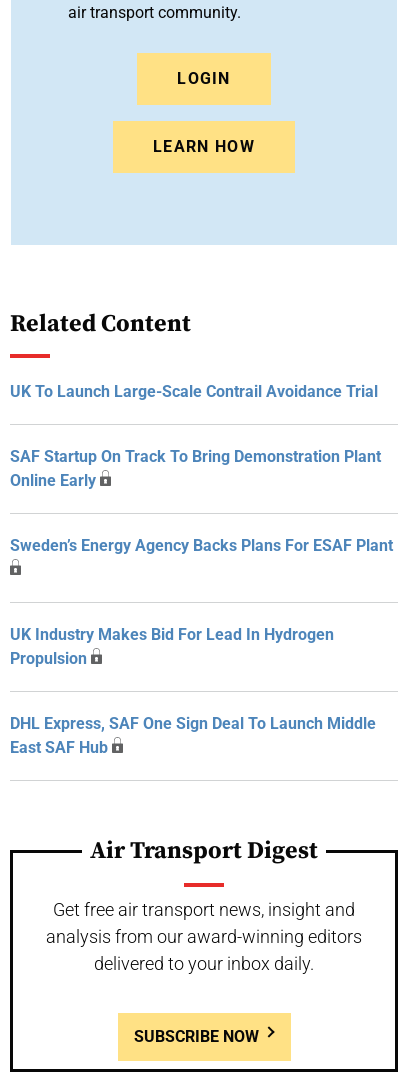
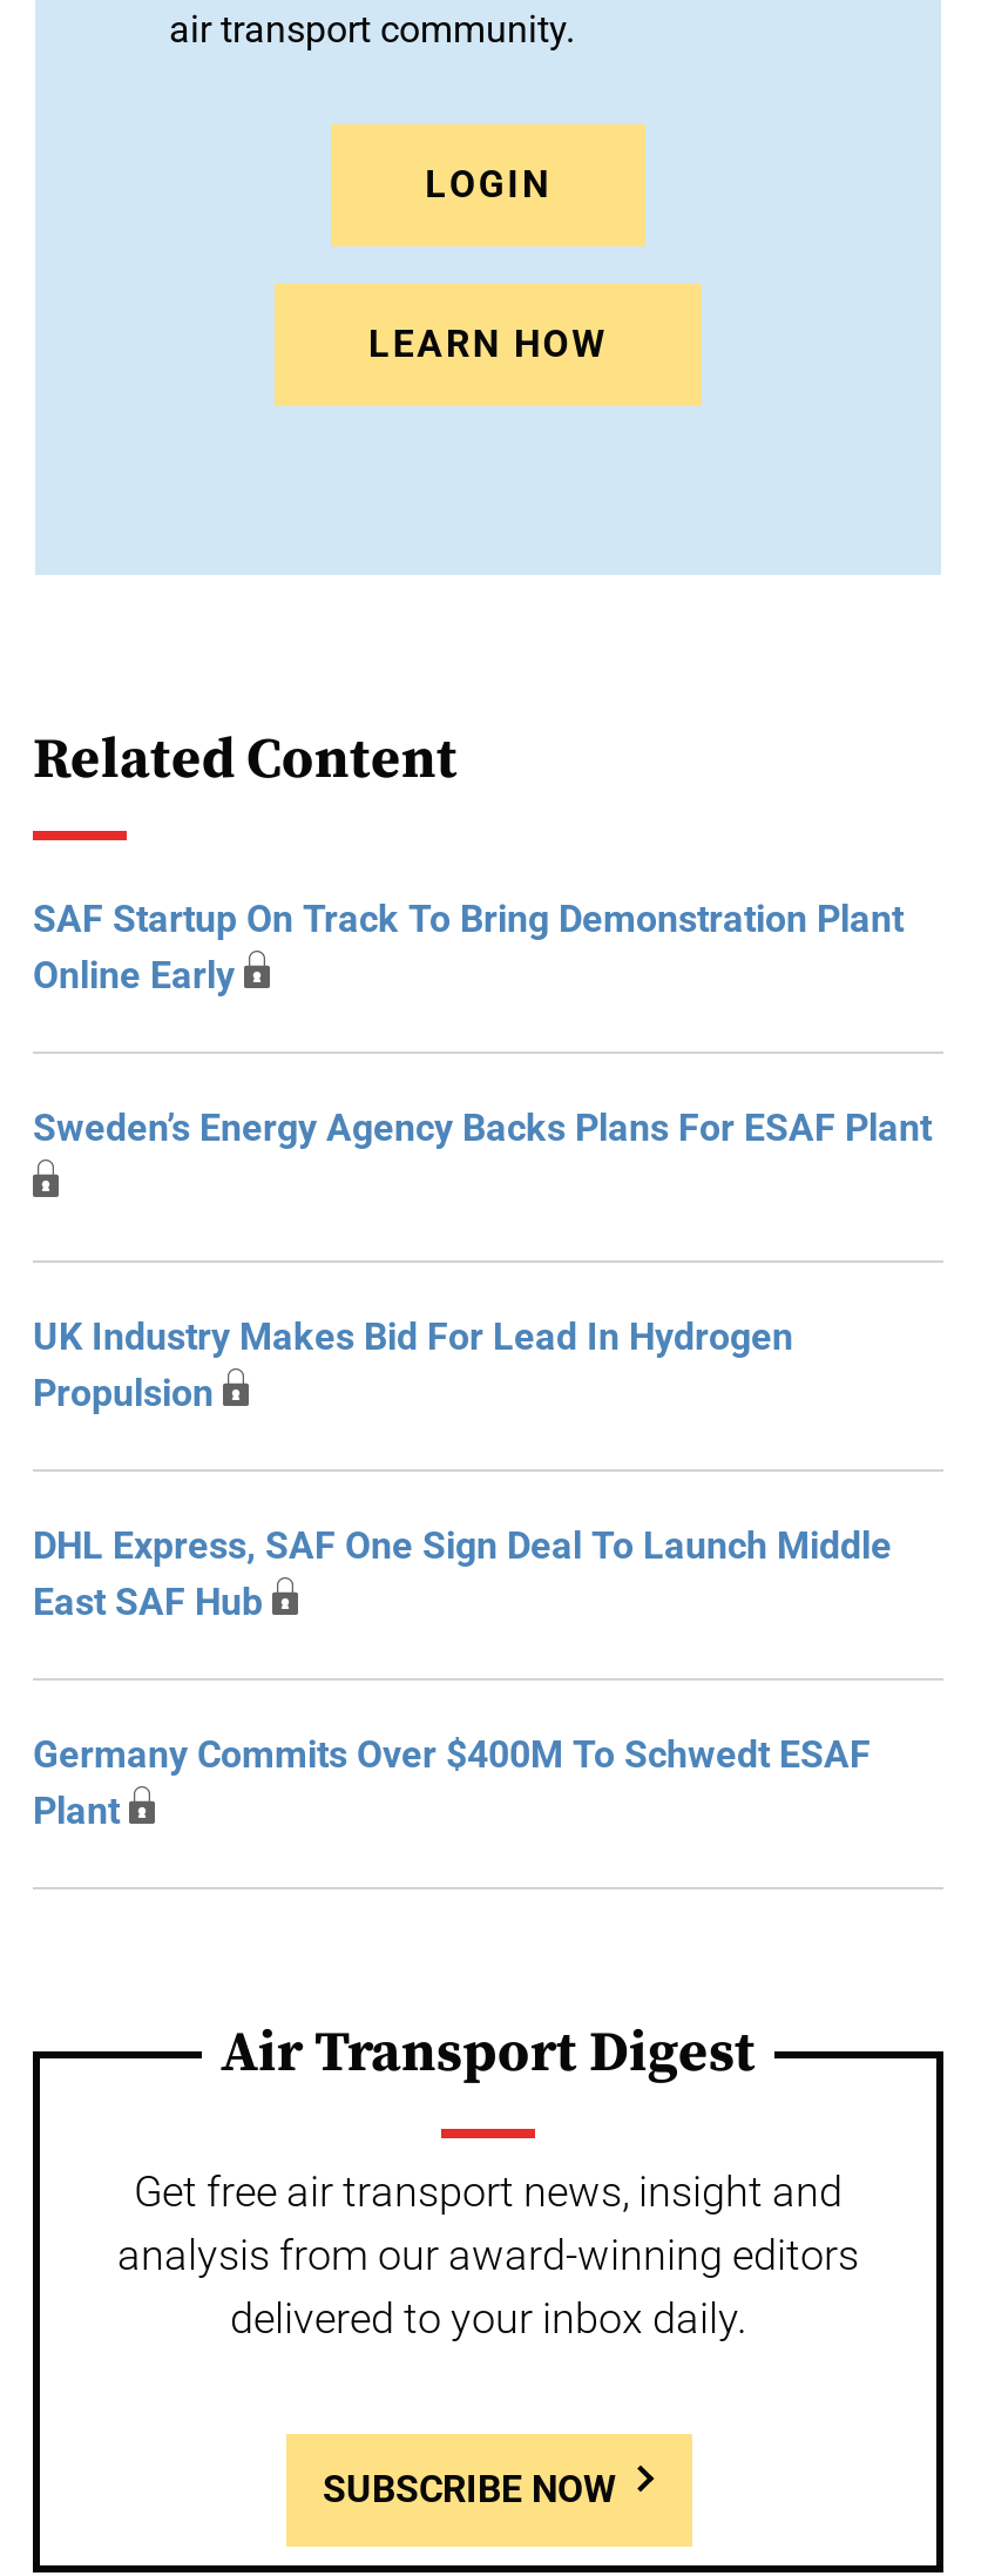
[10,382,378,401] UK To Launch Large-Scale Contrail Avoidance Trial -> none
moved [10,447,393,757] -> [33,897,932,1624]: SAF Startup On Track To Bring Demonstration Plant | Online Early | Sweden’s Energy Agency Backs Plans For ESAF Plant | UK Industry Makes Bid For Lead In Hydrogen | Propulsion | DHL Express, SAF One Sign Deal To Launch Middle | East SAF Hub
none -> [33,1732,871,1833] Germany Commits Over $400M To Schwedt ESAF | Plant

